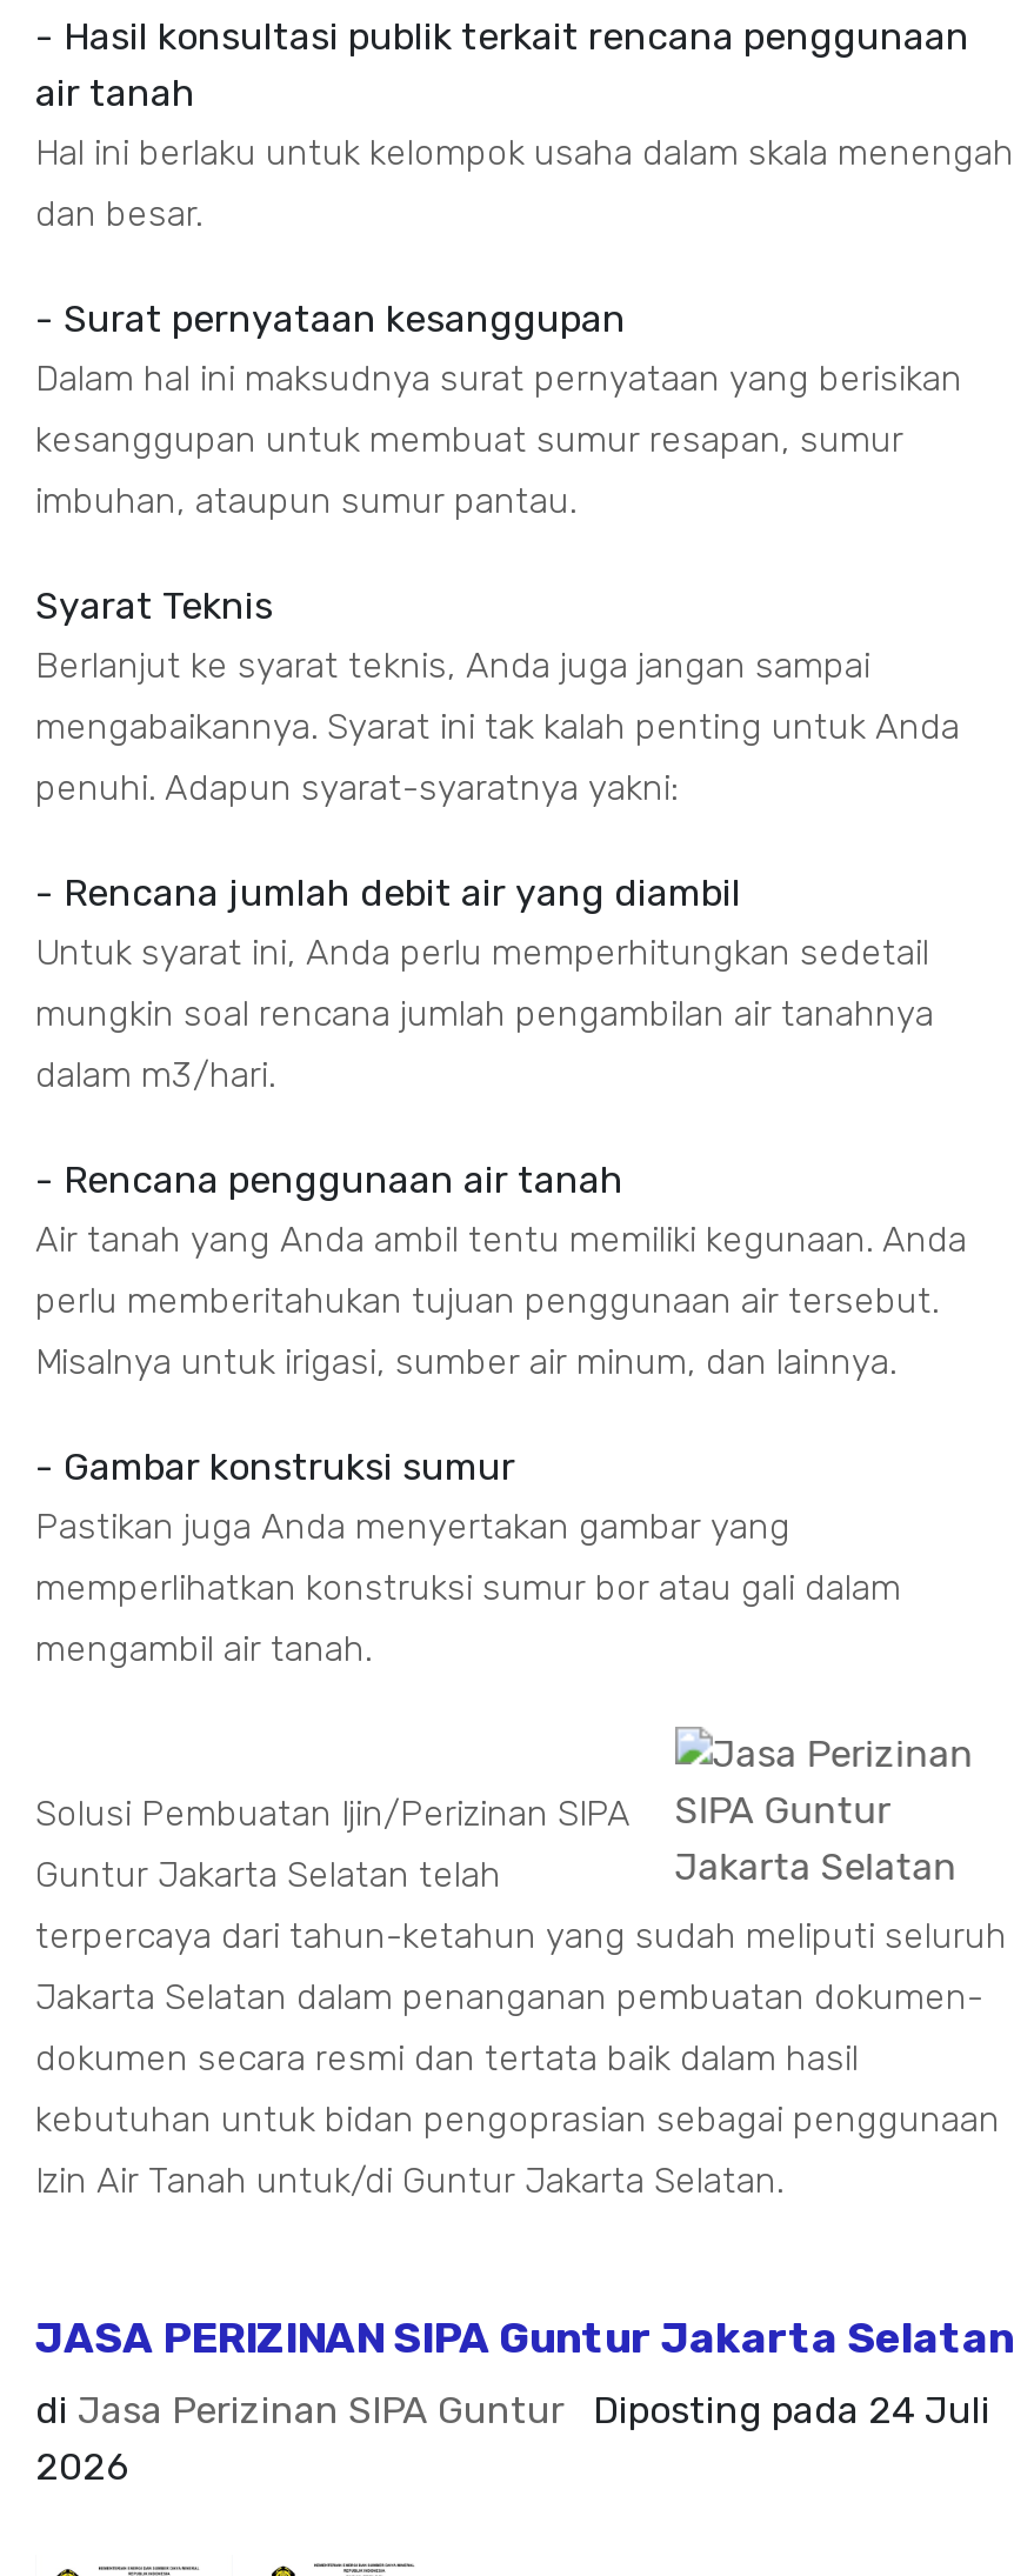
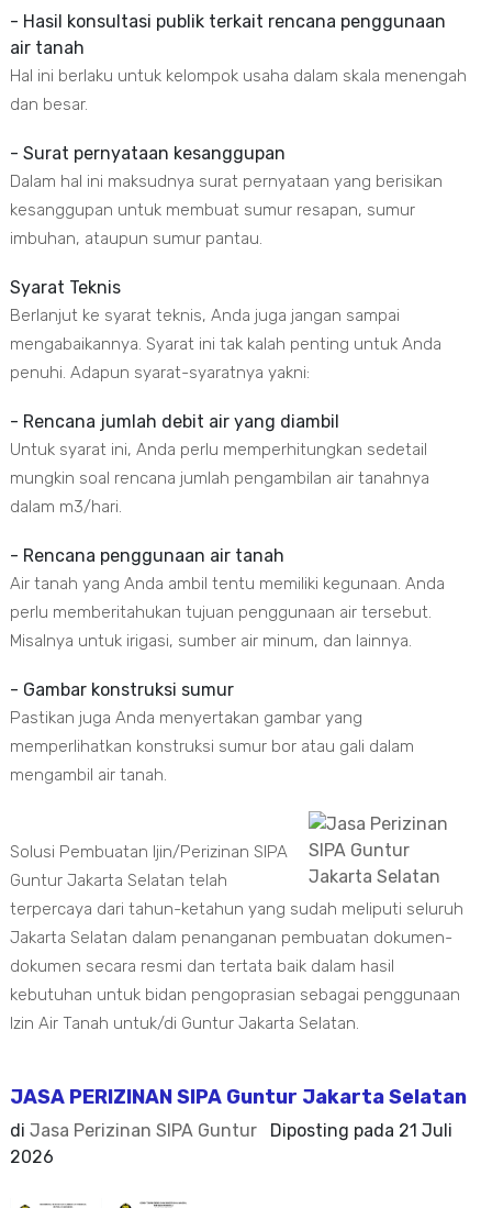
[593,2388,990,2433] Diposting pada 24 Juli -> [270,1120,452,1141] Diposting pada 21 Juli

